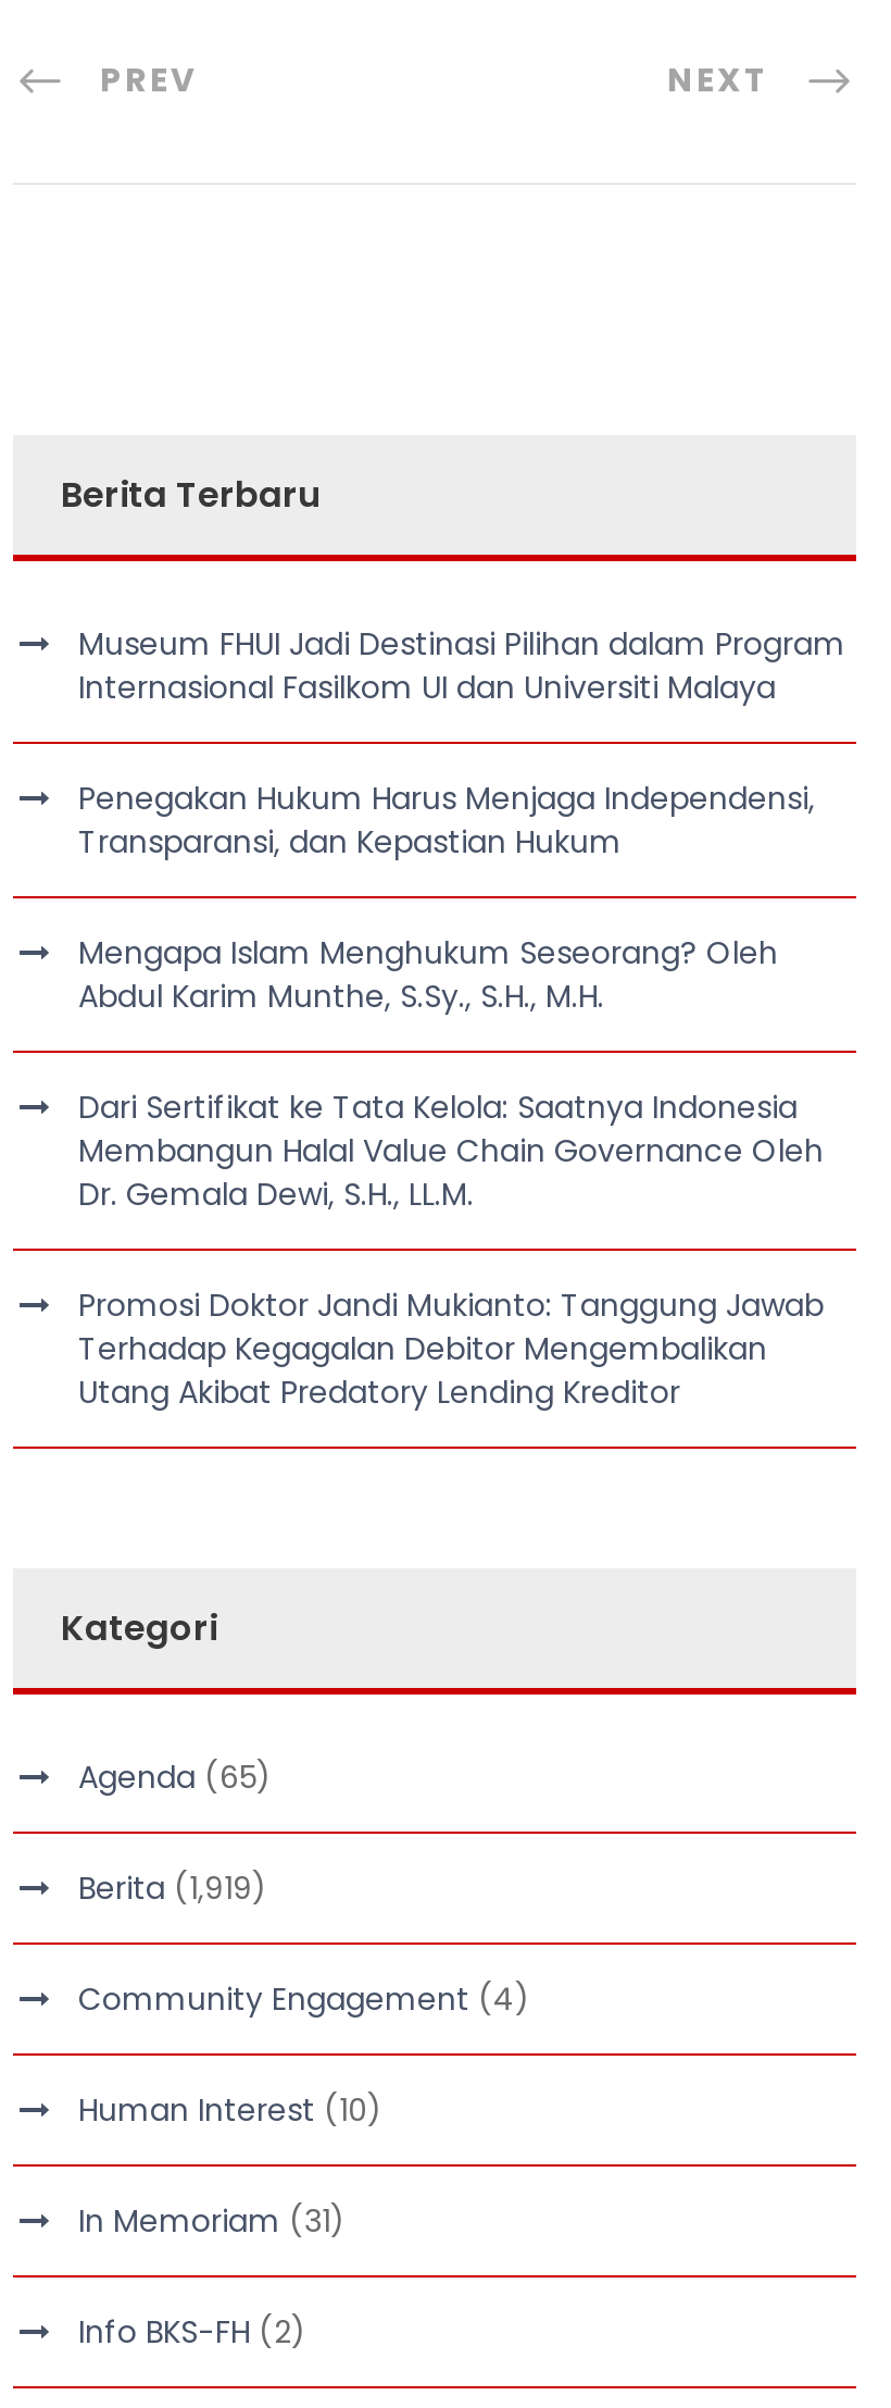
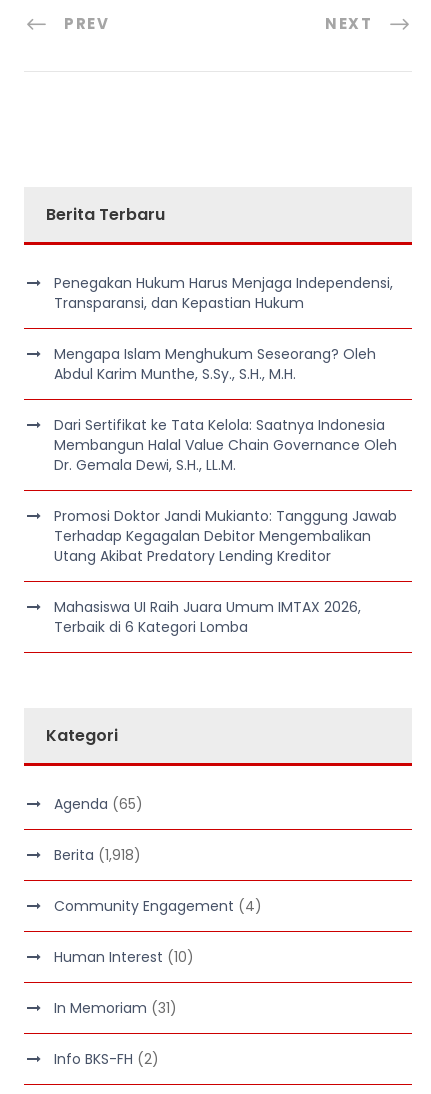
[78,623,845,710] Museum FHUI Jadi Destinasi Pilihan dalam Program | Internasional Fasilkom UI dan Universiti Malaya -> none
moved [78,777,824,1415] -> [54,273,397,566]: Penegakan Hukum Harus Menjaga Independensi, | Transparansi, dan Kepastian Hukum | Mengapa Islam Menghukum Seseorang? Oleh | ... | Terhadap Kegagalan Debitor Mengembalikan | Utang Akibat Predatory Lending Kreditor
none -> [54,597,361,637] Mahasiswa UI Raih Juara Umum IMTAX 2026, | Terbaik di 6 Kategori Lomba
[78,1867,267,1911] Berita (1,919) -> [54,845,141,865] Berita (1,918)

